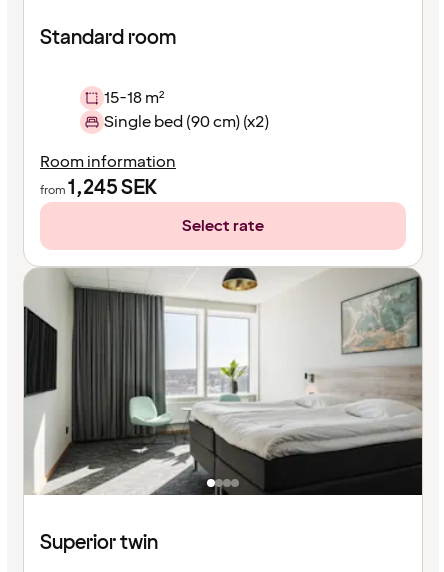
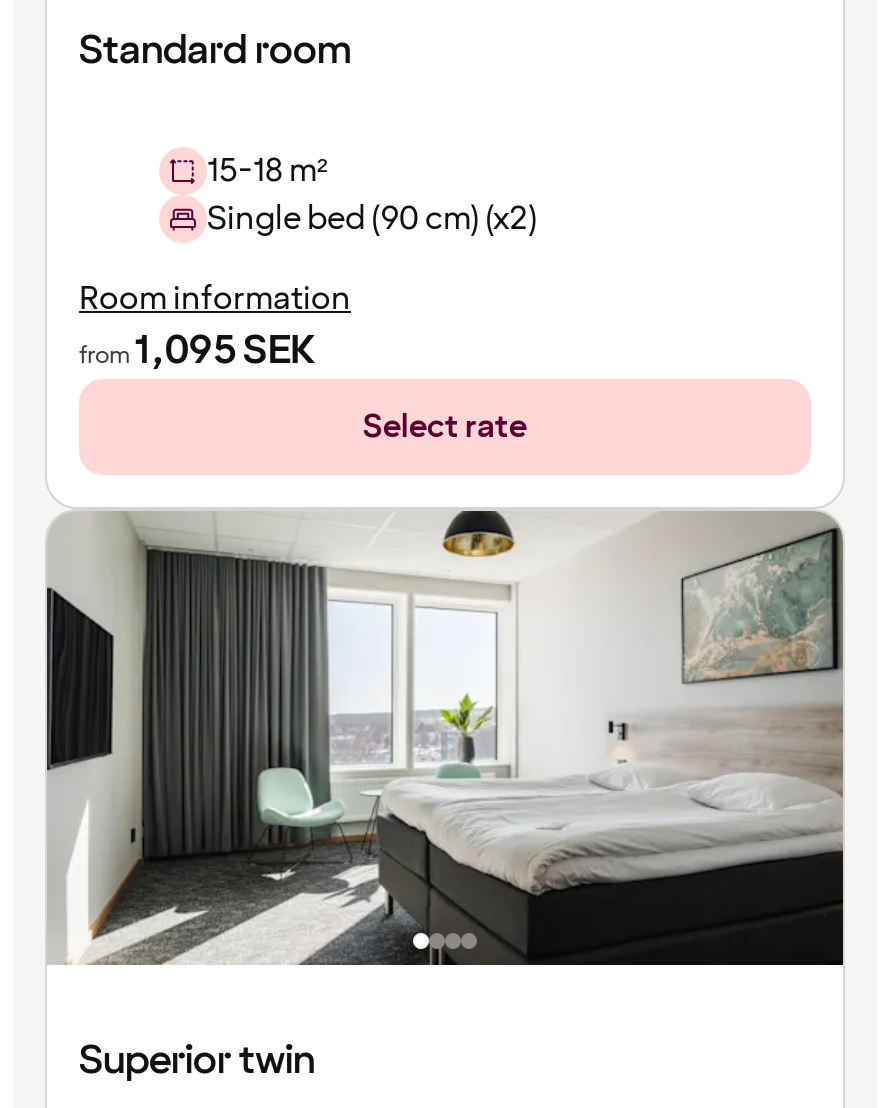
[40,174,157,202] from1,245 SEK -> [79,322,315,378] from1,095 SEK

